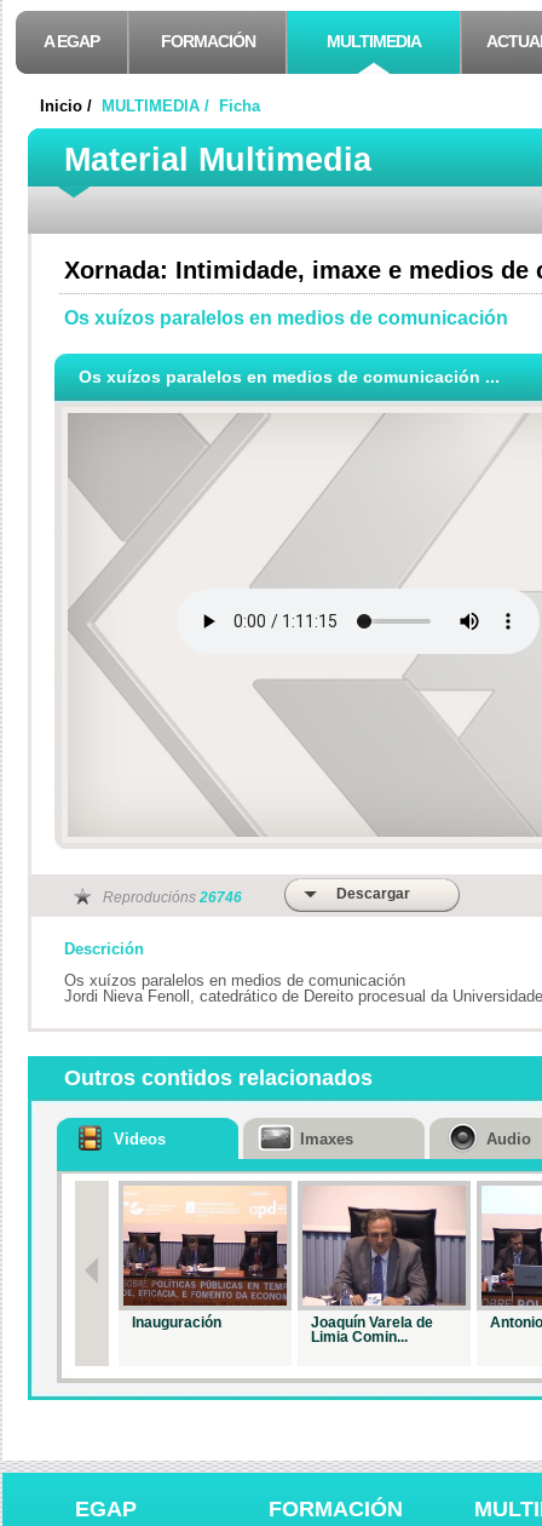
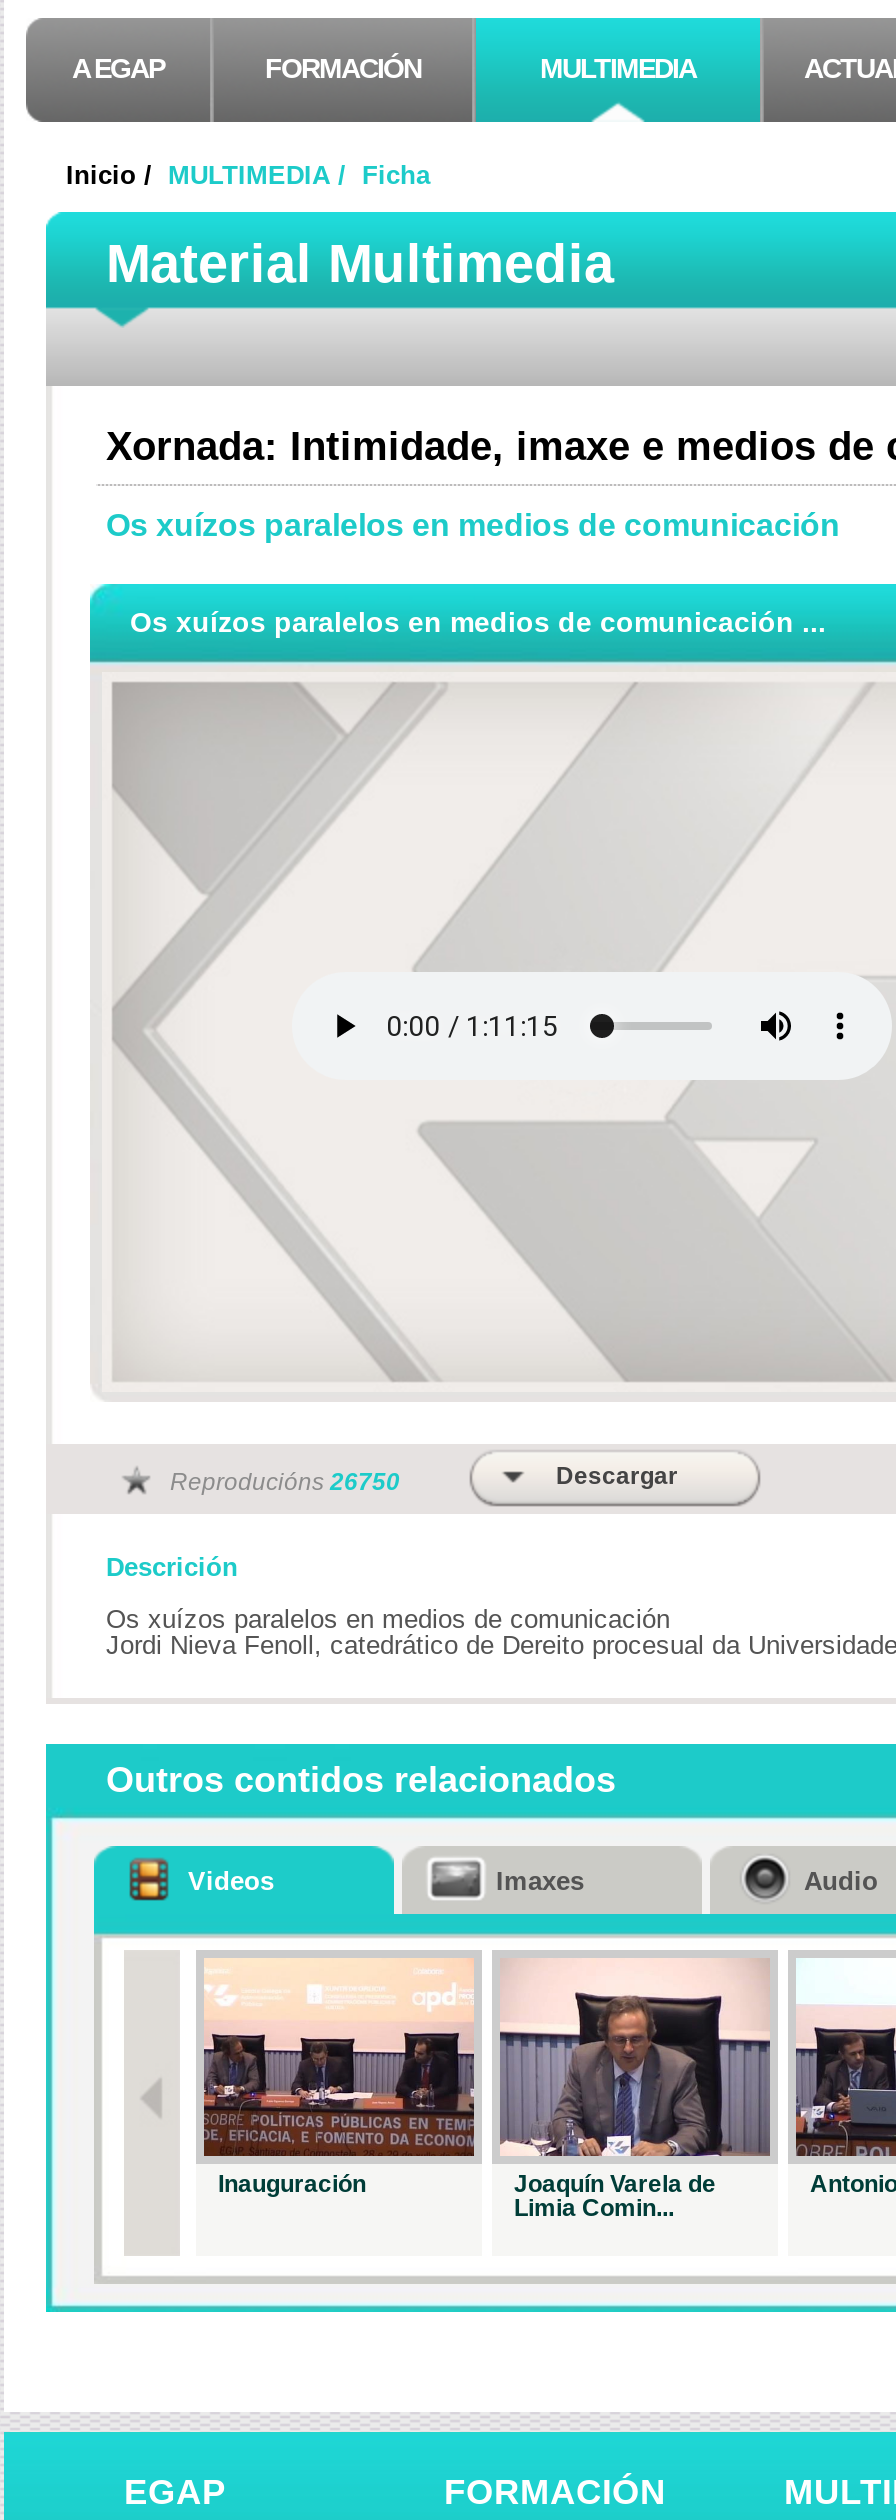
[103,889,242,906] Reproducións 26746 -> [170,1468,400,1496] Reproducións 26750

